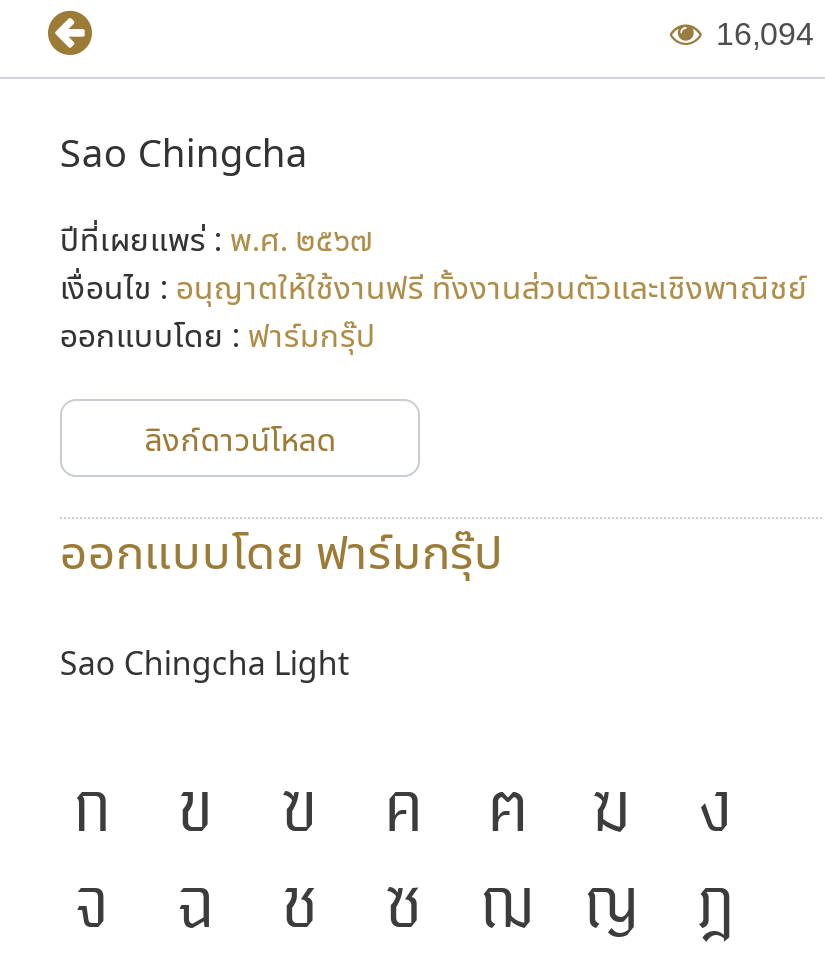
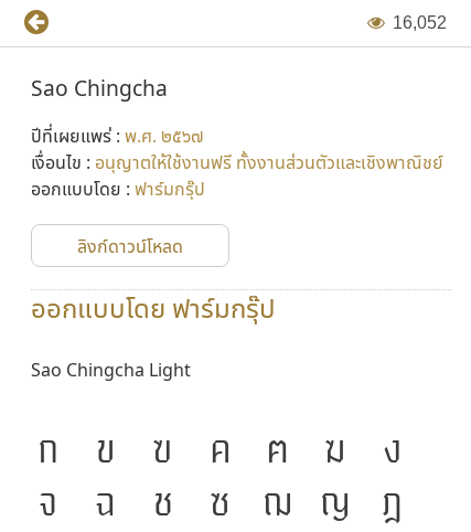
[716,11,814,55] 16,094 -> [393,10,447,34] 16,052

